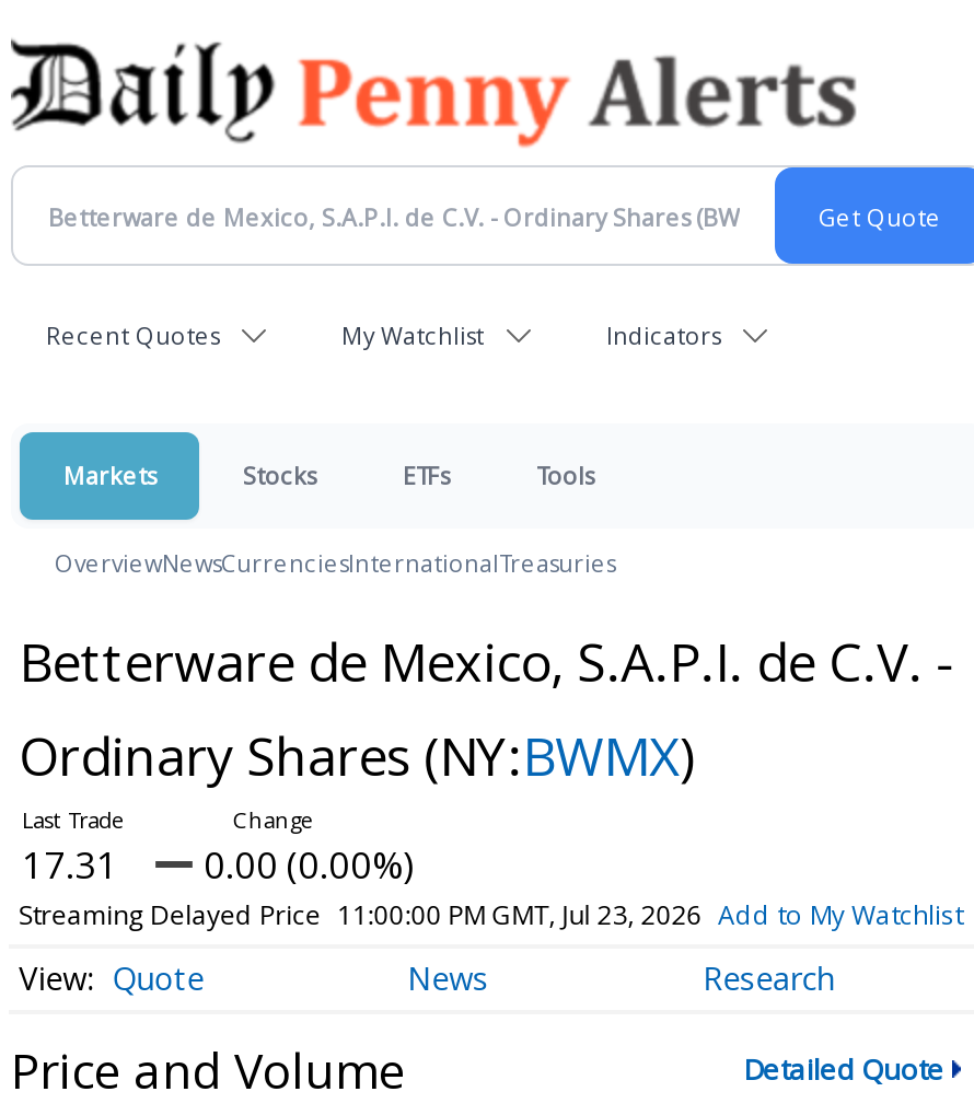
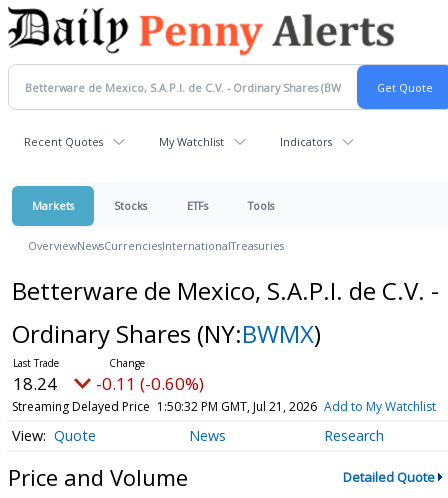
[22,839,118,890] 17.31 -> [13,372,57,395] 18.24
[204,839,414,890] 0.00 (0.00%) -> [96,372,204,395] -0.11 (-0.60%)
[19,896,963,933] Streaming Delayed Price 11:00:00 PM GMT, Jul 23, 2026 Add to My Watchlist -> [12,398,436,415] Streaming Delayed Price 1:50:32 PM GMT, Jul 21, 2026 Add to My Watchlist

